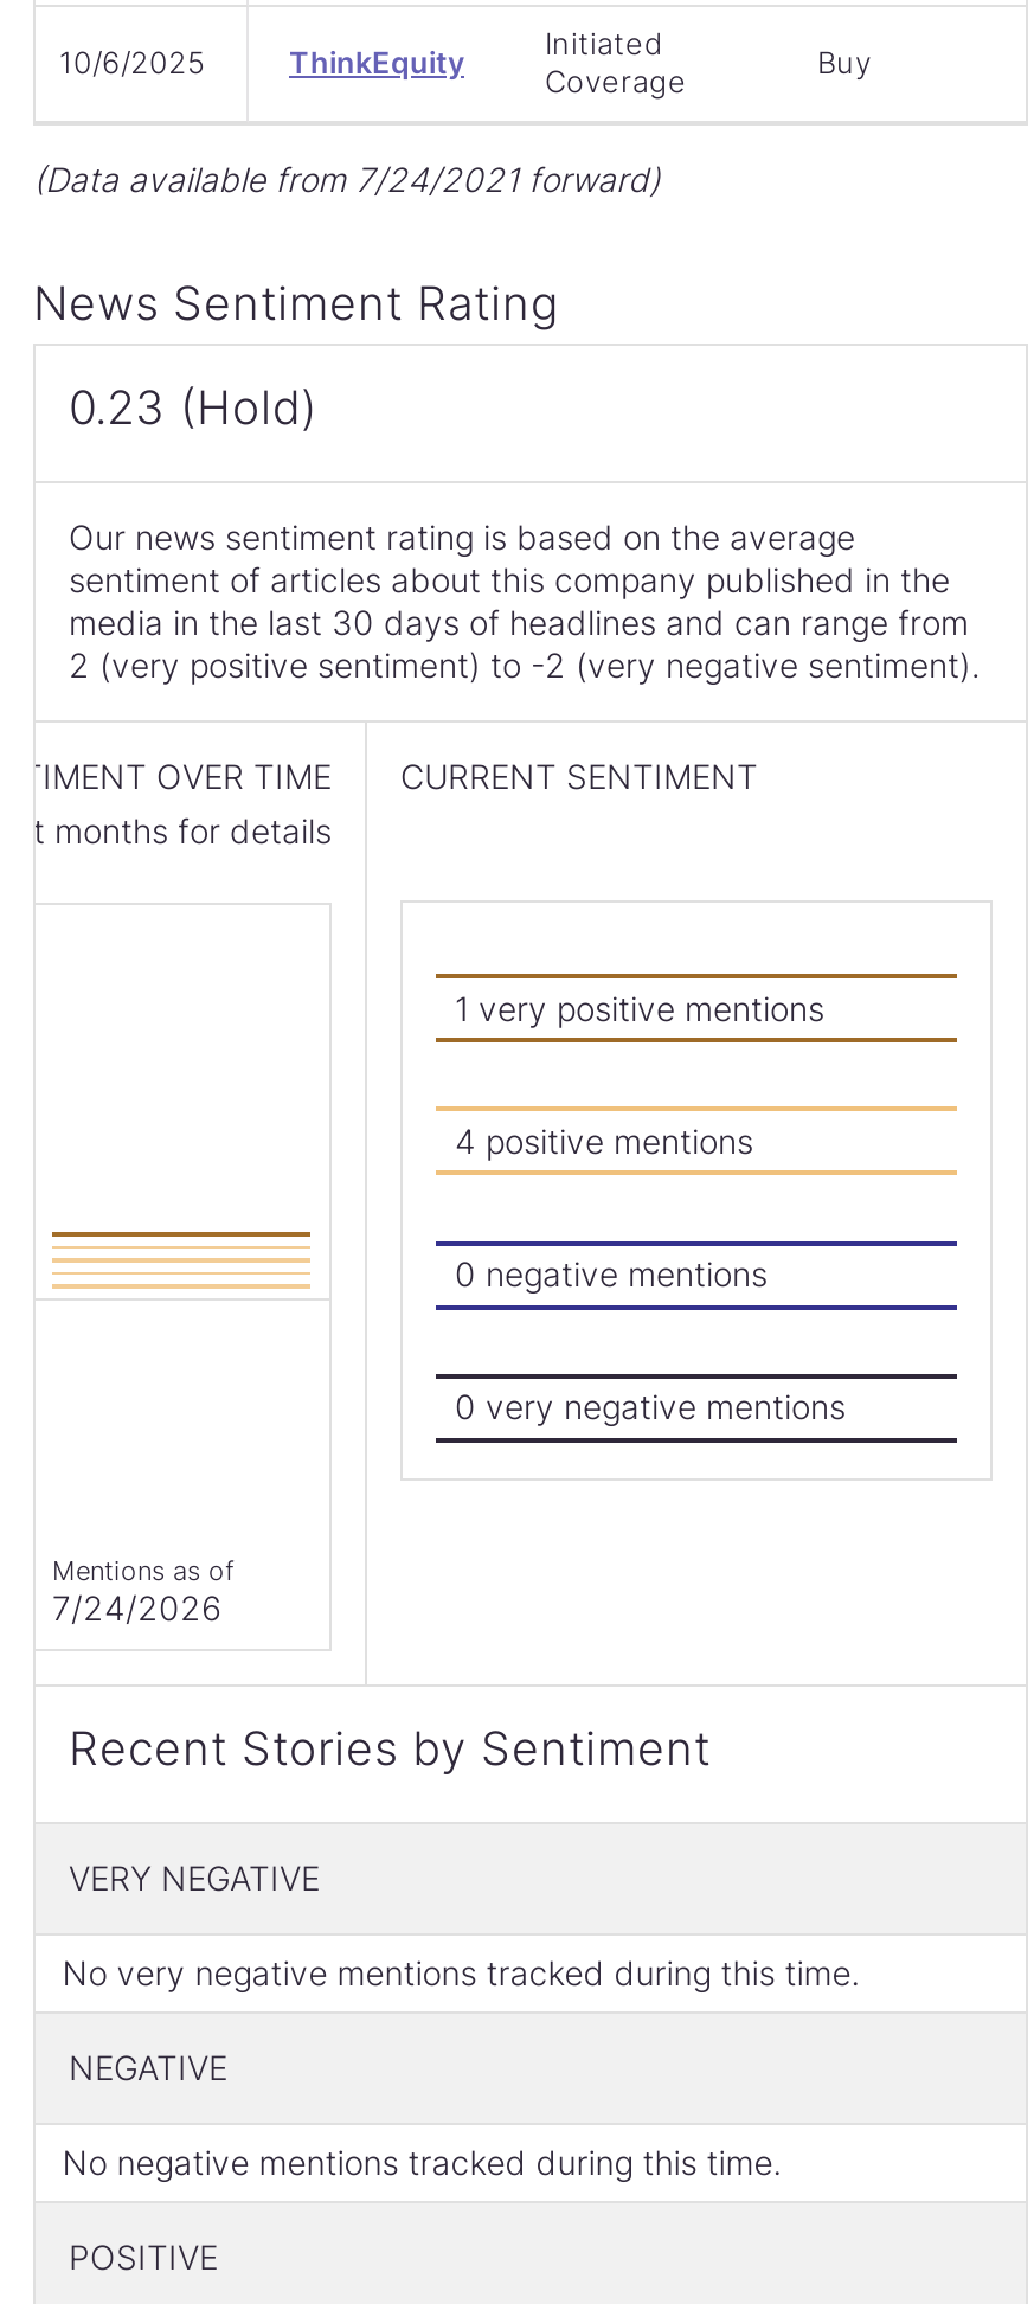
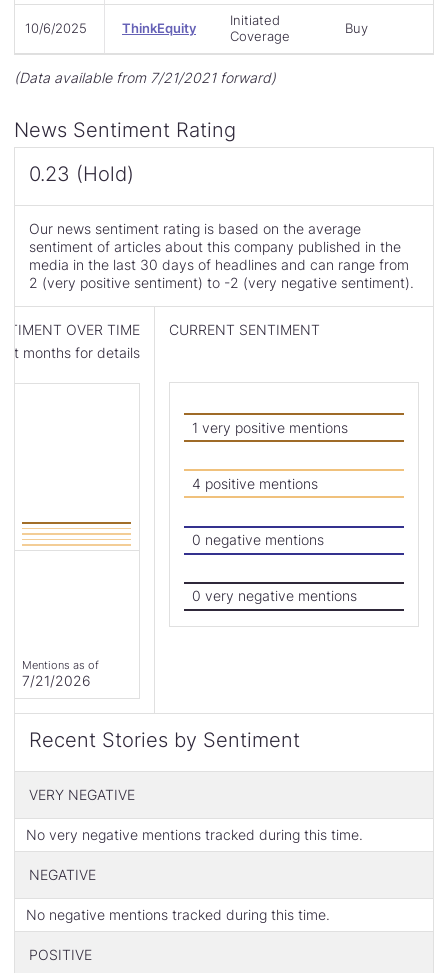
[33,159,661,199] (Data available from 7/24/2021 forward) -> [14,69,276,86] (Data available from 7/21/2021 forward)
[52,1587,223,1627] 7/24/2026 -> [22,672,91,689] 7/21/2026

